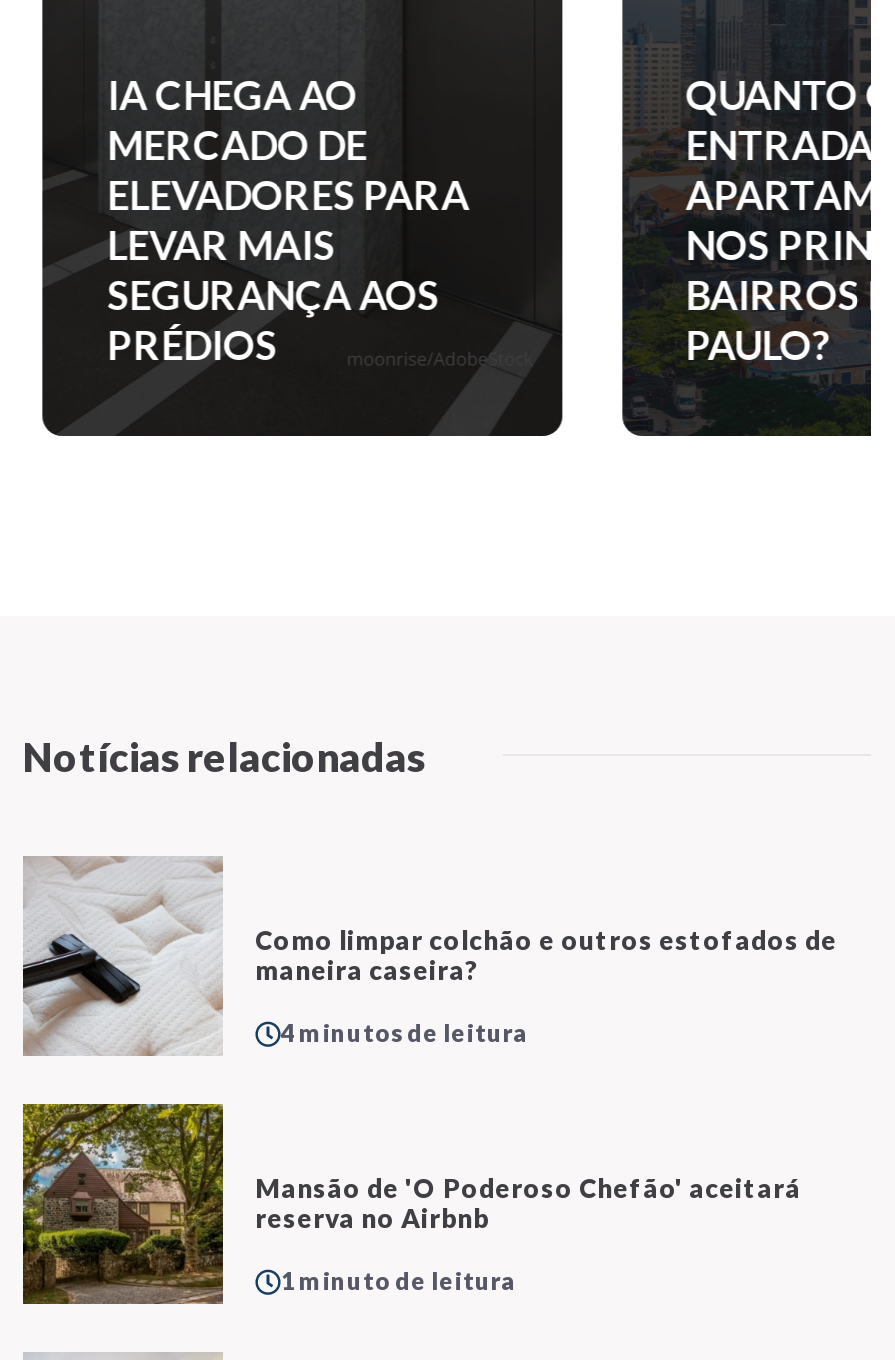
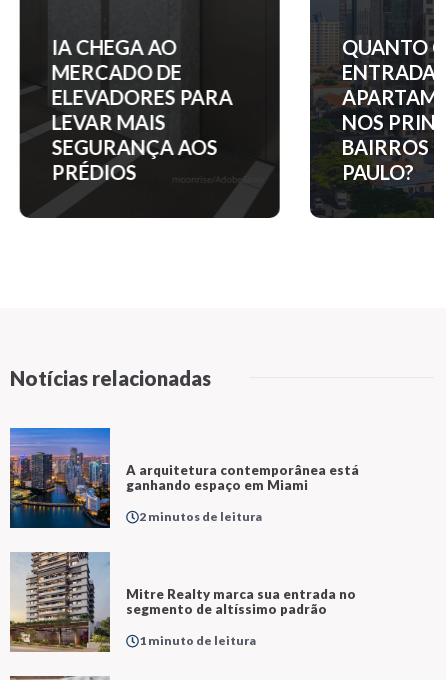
[23,856,837,1056] [image] | Como limpar colchão e outros estofados de | maneira caseira? -> [9,427,359,529] [image] | A arquitetura contemporânea está | ganhando espaço em Miami
[281,1017,527,1047] 4 minutos de leitura -> [139,509,262,524] 2 minutos de leitura
[21,1102,801,1304] [image] | Mansão de 'O Poderoso Chefão' aceitará | reserva no Airbnb -> [10,551,356,652] [image] | Mitre Realty marca sua entrada no | segmento de altíssimo padrão

